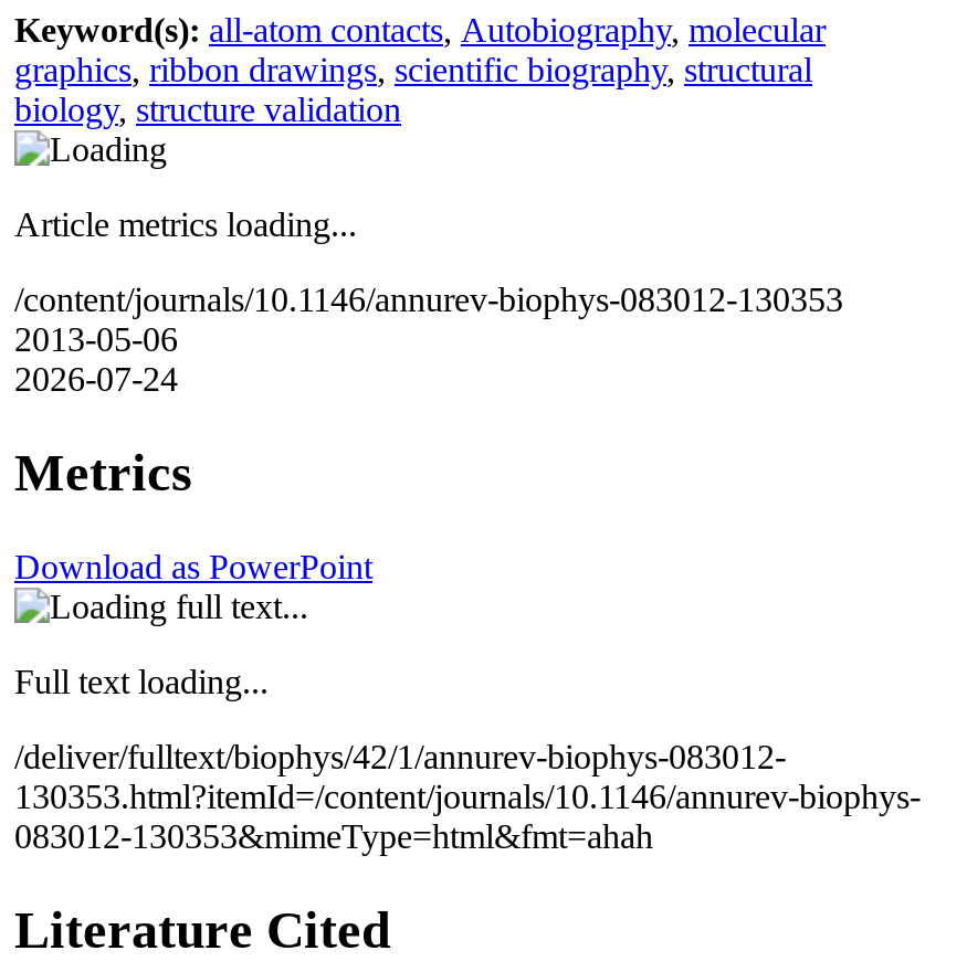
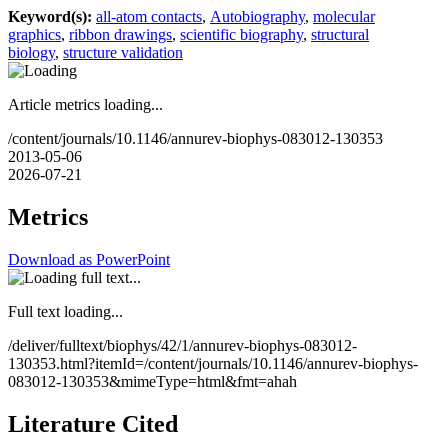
[14,361,178,398] 2026-07-24 -> [8,166,82,183] 2026-07-21

